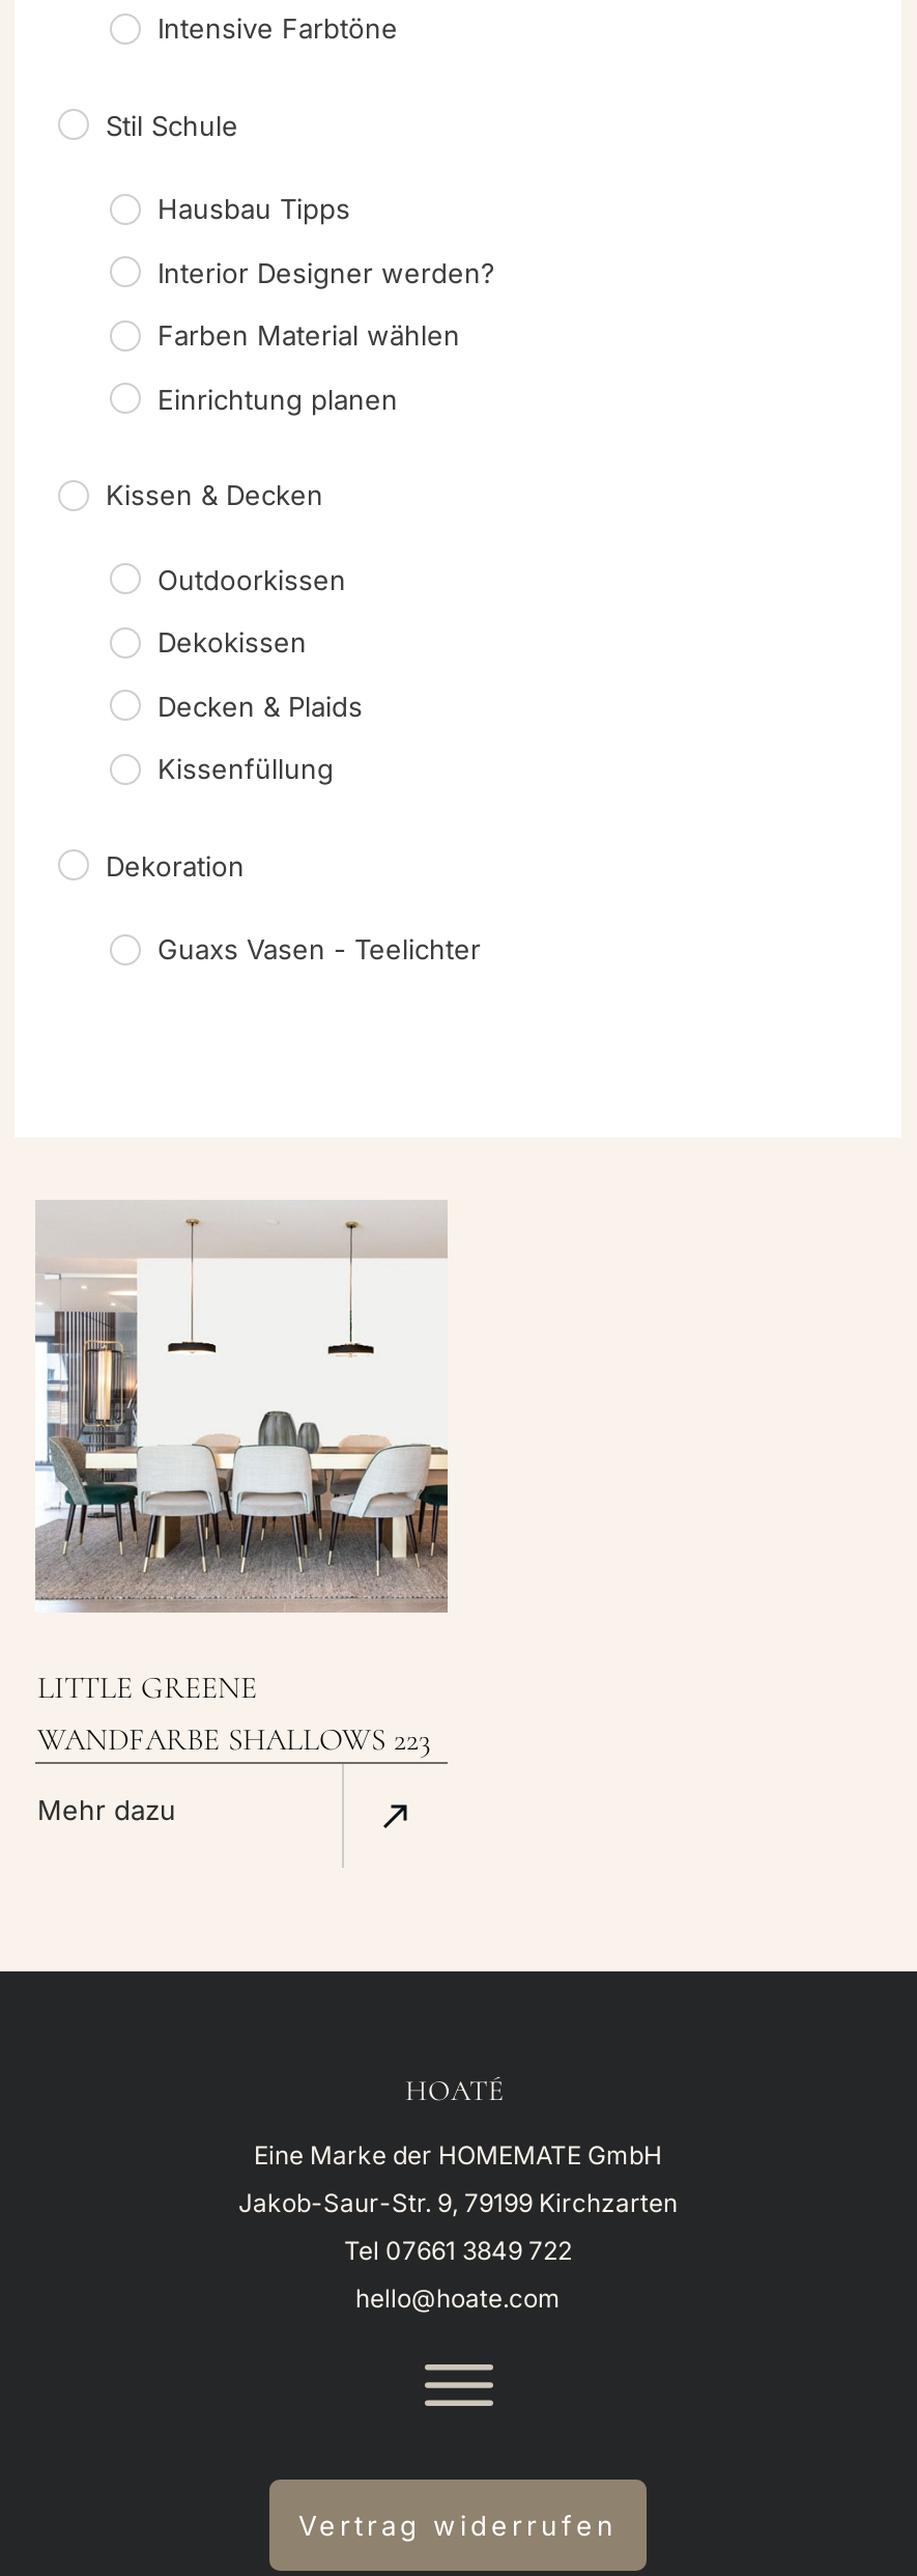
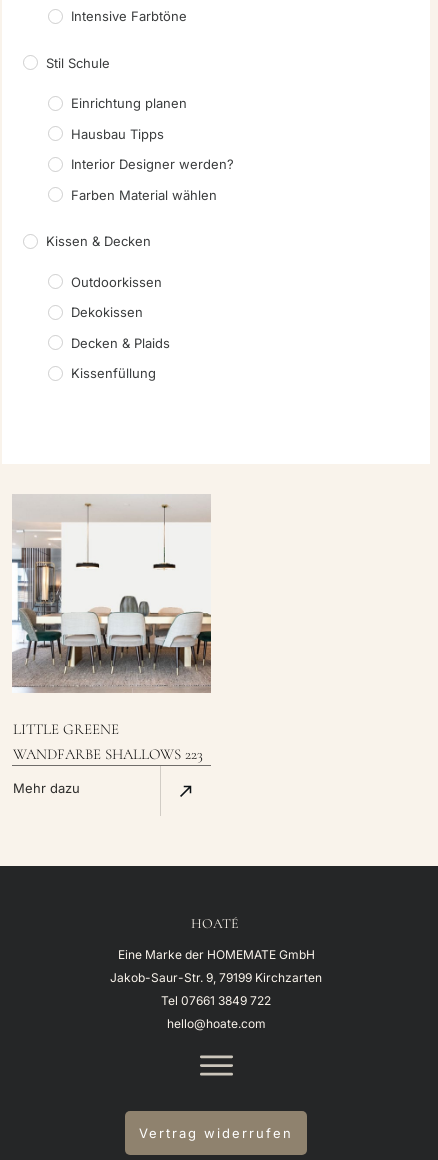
moved [157,192,495,352] -> [71,126,234,203]: Hausbau Tipps | Interior Designer werden? | Farben Material wählen
moved [157,382,398,415] -> [71,95,187,111]: Einrichtung planen
[106,849,481,966] Dekoration | Guaxs Vasen - Teelichter -> none

